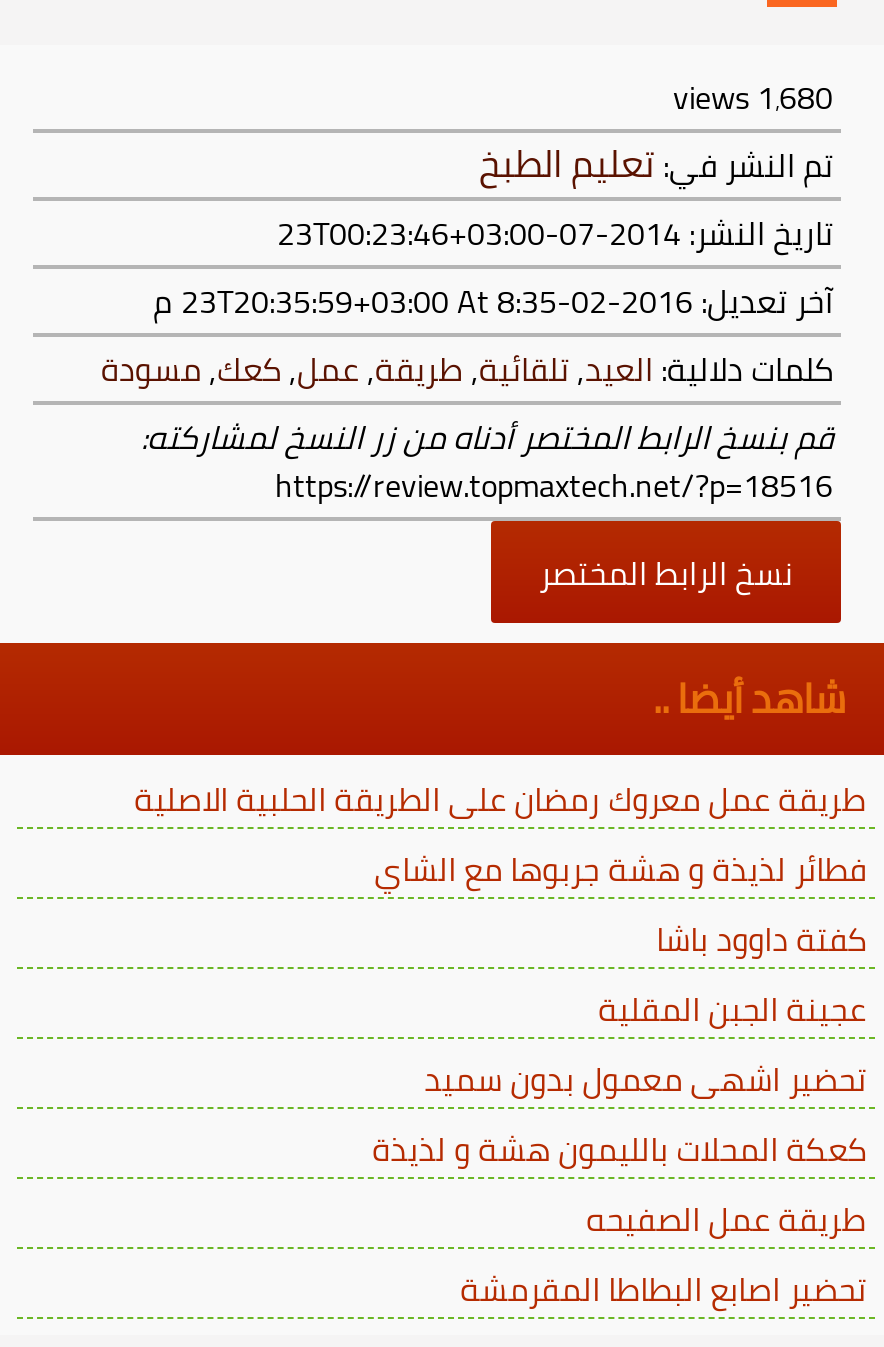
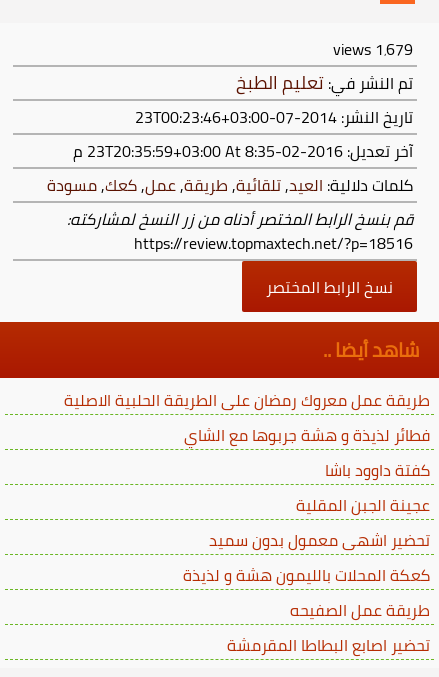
[757,67,833,127] 1٬680 -> [375,34,413,64] 1٬679

